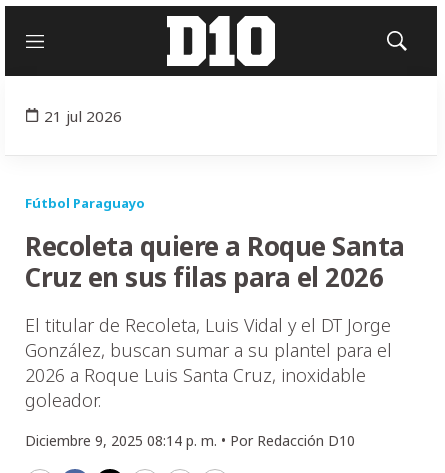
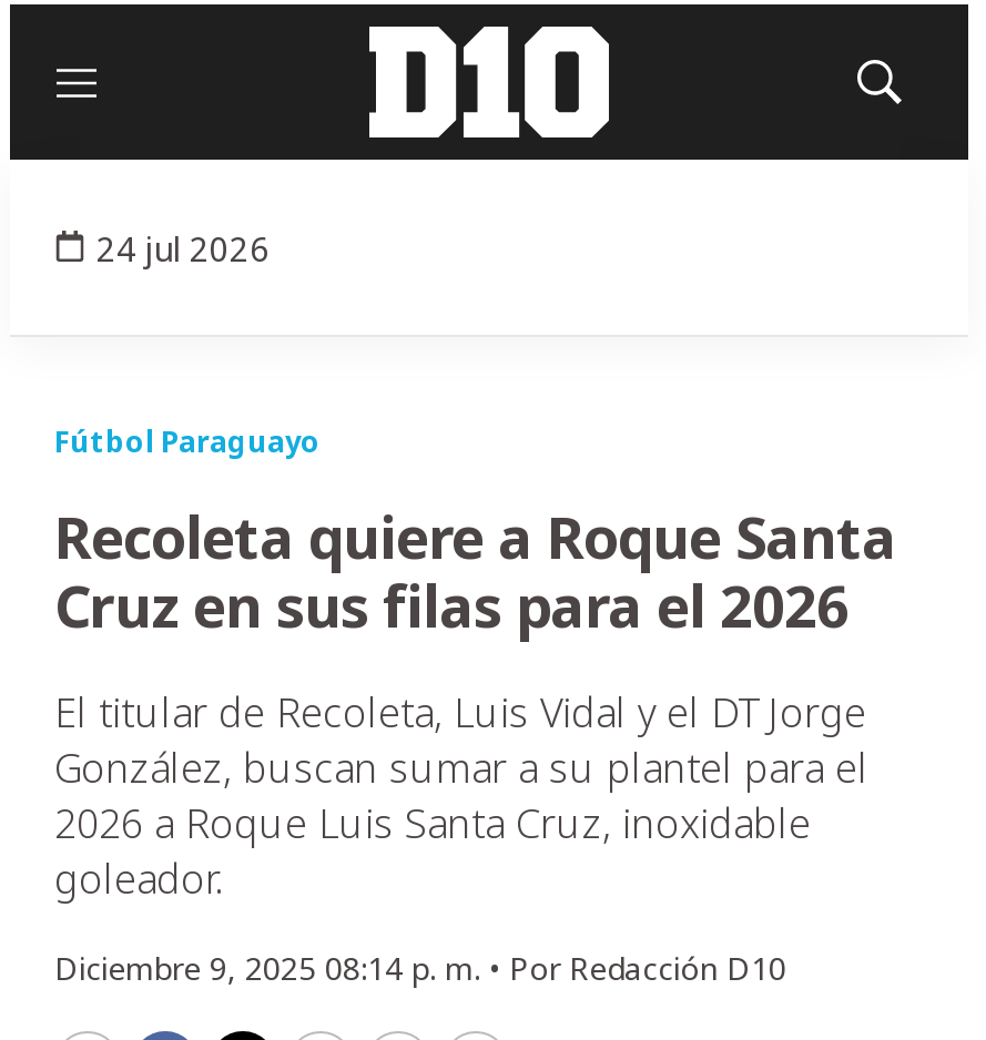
[44,105,122,125] 21 jul 2026 -> [96,225,270,269] 24 jul 2026

